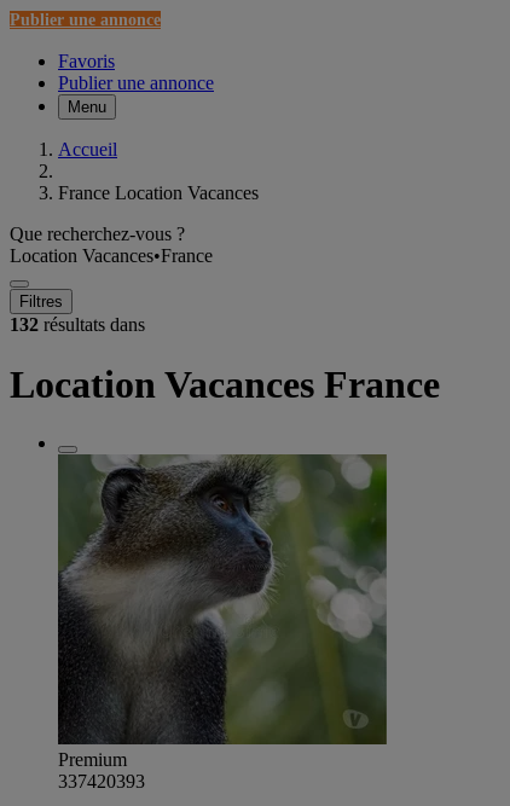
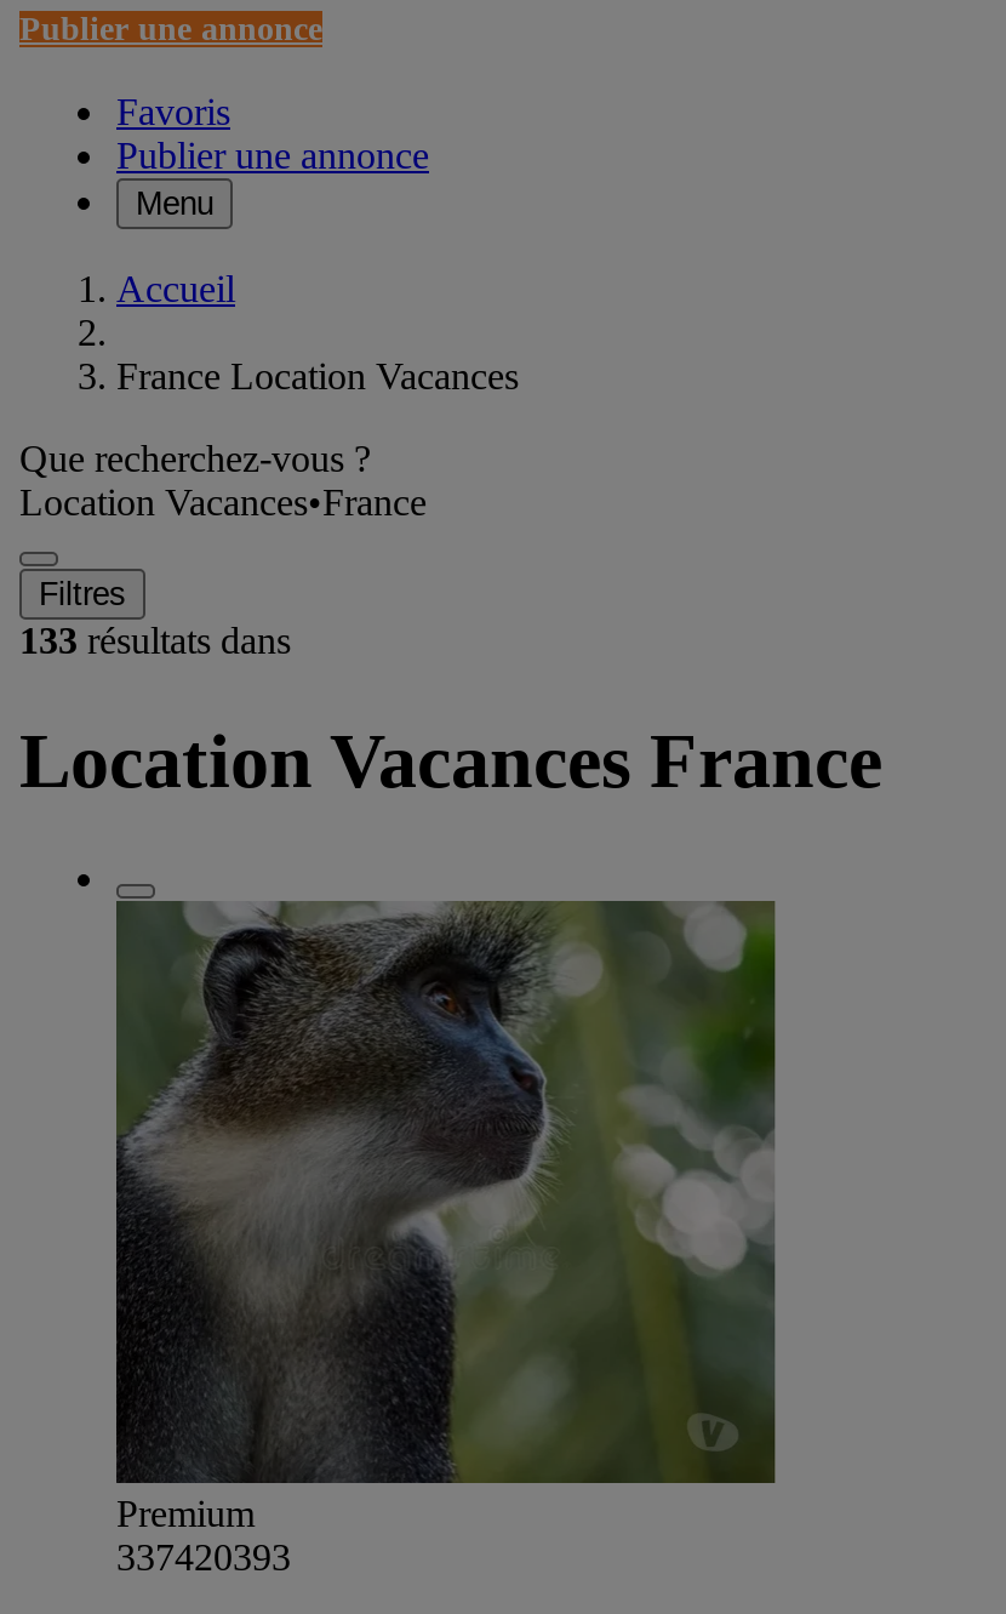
[10,315,145,335] 132résultats dans -> [19,621,291,662] 133résultats dans

